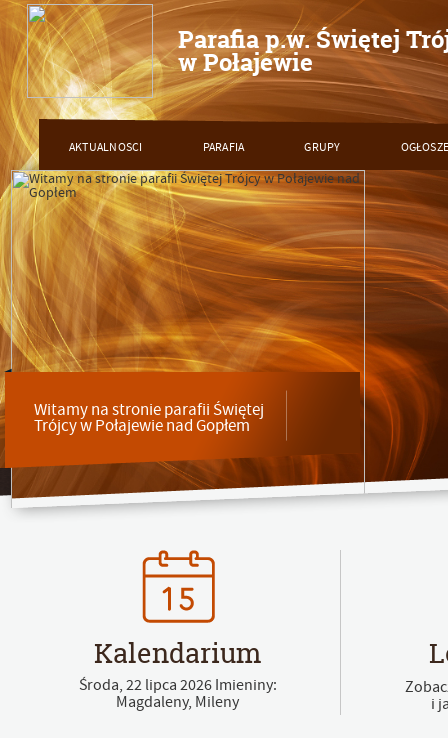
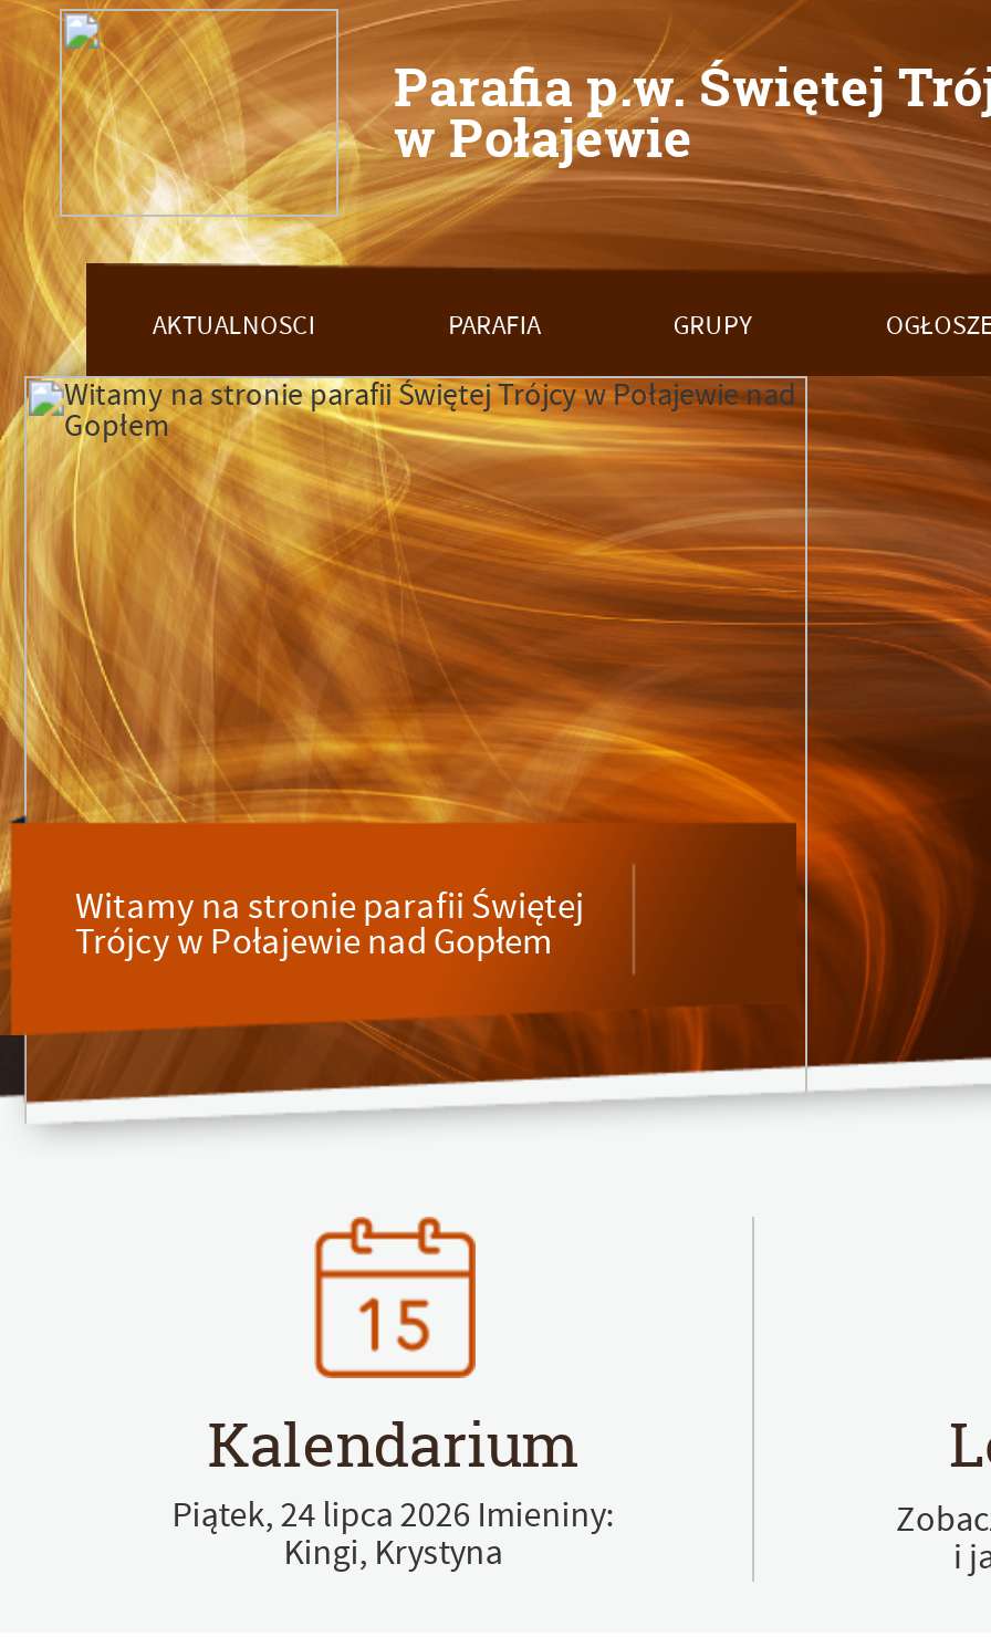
[79,675,277,712] Środa, 22 lipca 2026 Imieniny: | Magdaleny, Mileny -> [172,1493,615,1575] Piątek, 24 lipca 2026 Imieniny: | Kingi, Krystyna

